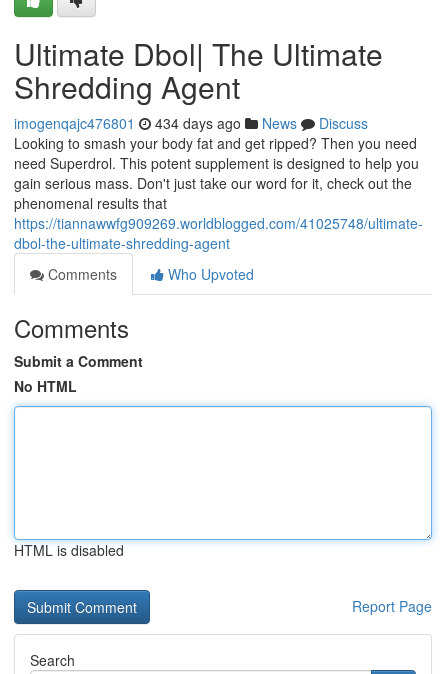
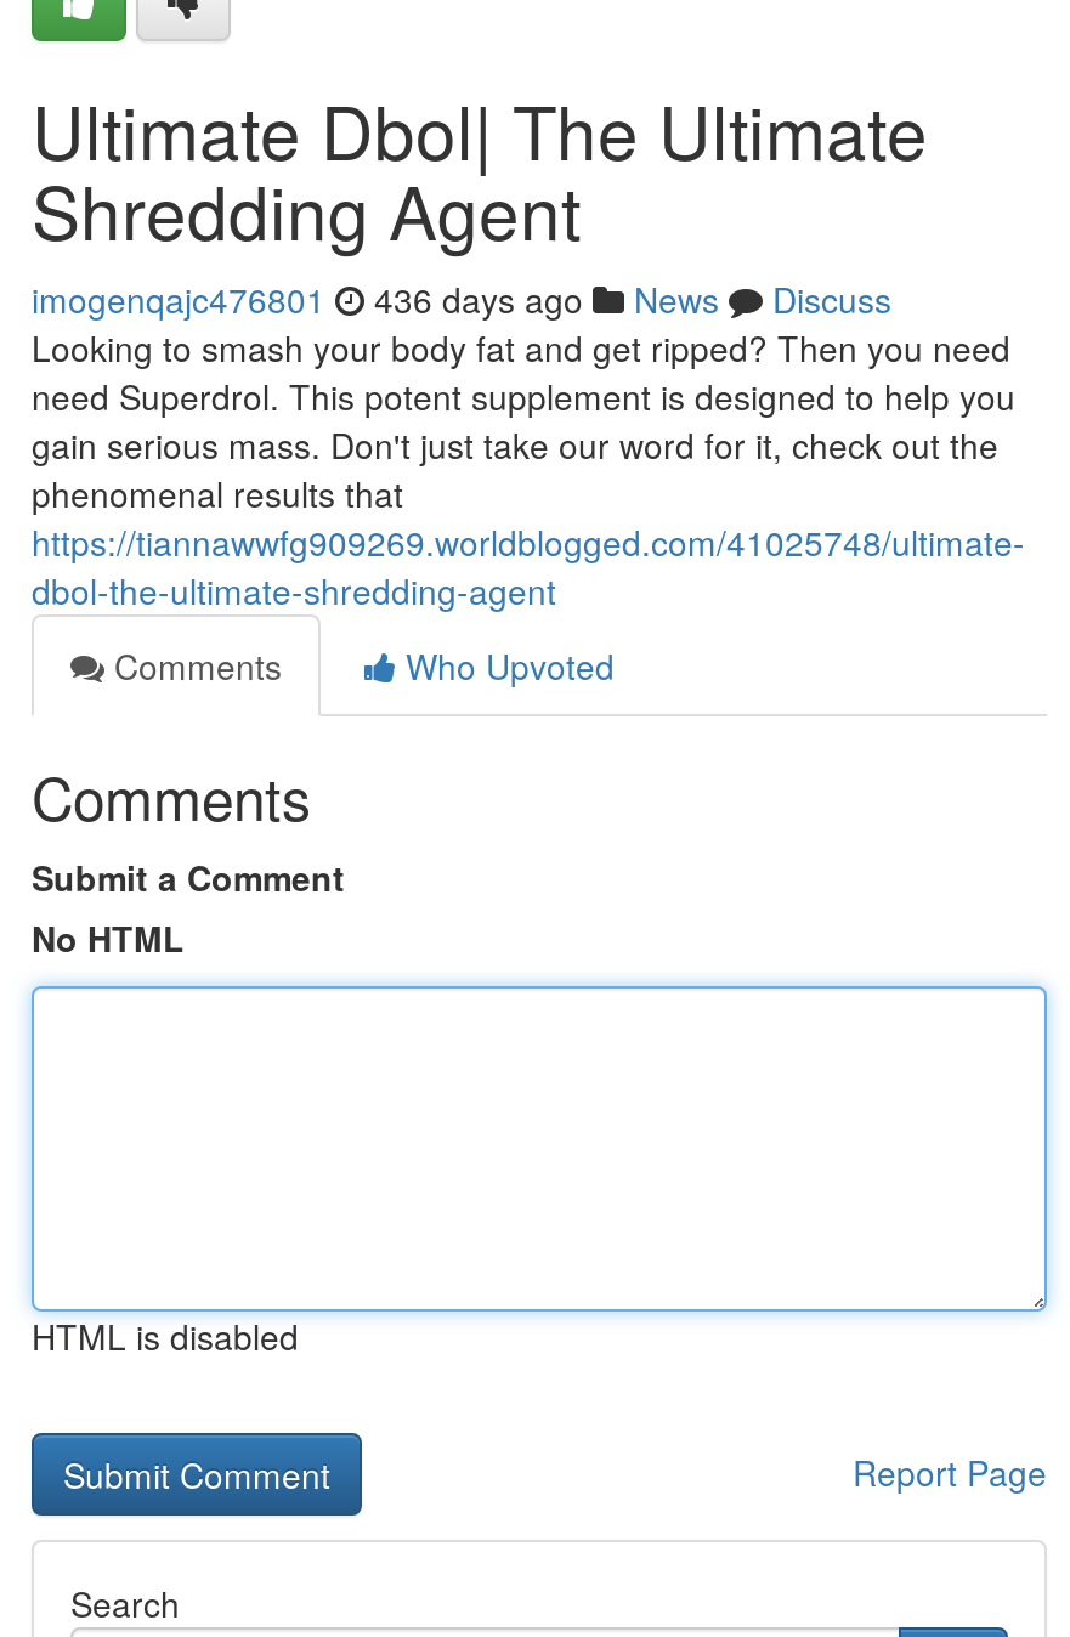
[14,113,368,133] imogenqajc476801 434 days ago News Discuss -> [32,274,891,323] imogenqajc476801 436 days ago News Discuss

